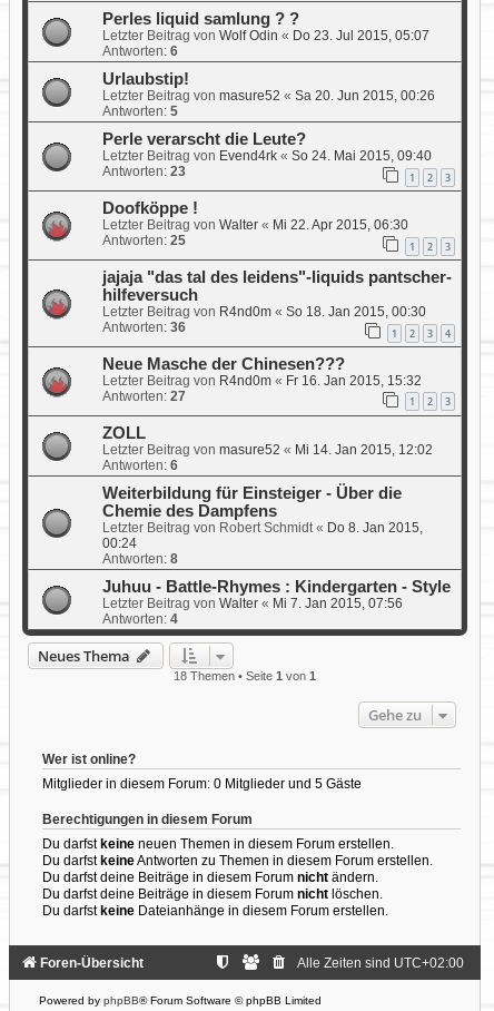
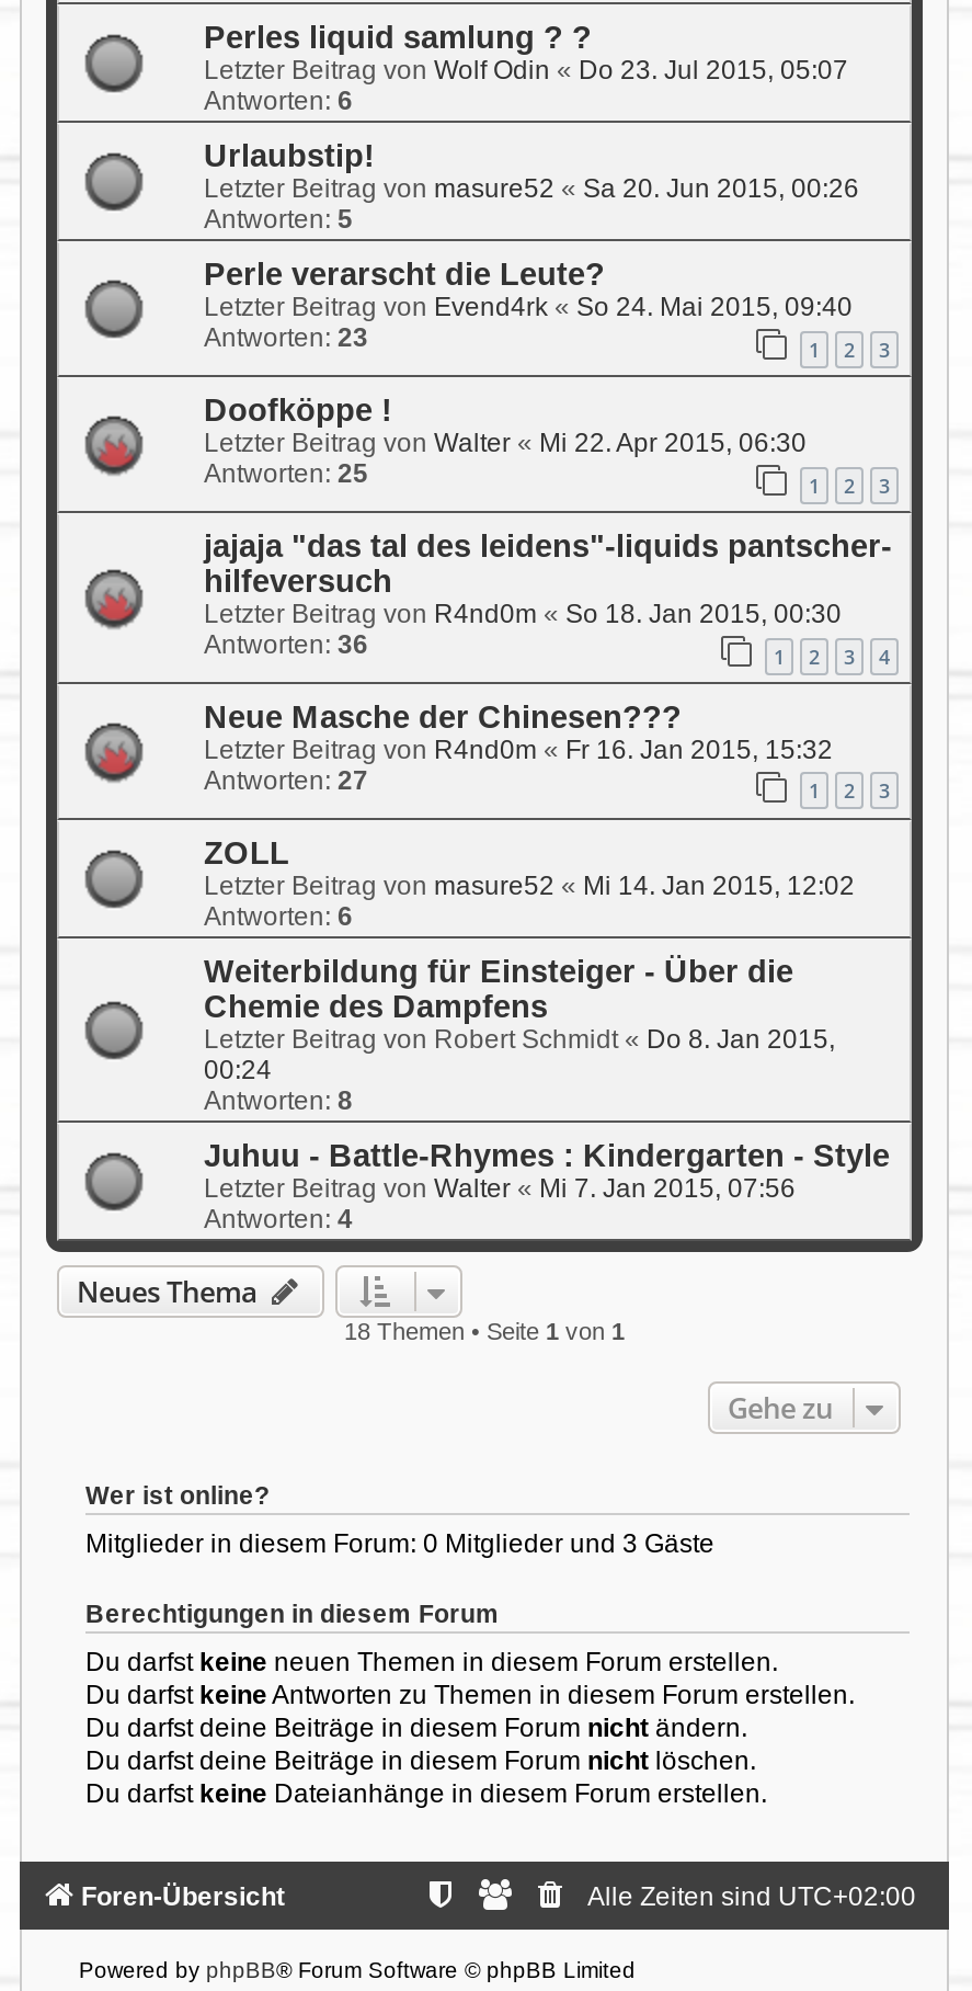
[42,776,362,791] Mitglieder in diesem Forum: 0 Mitglieder und 5 Gäste -> [85,1527,714,1558] Mitglieder in diesem Forum: 0 Mitglieder und 3 Gäste

